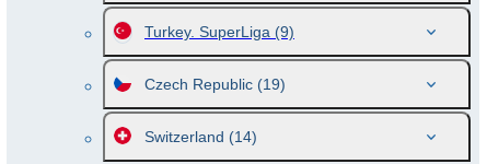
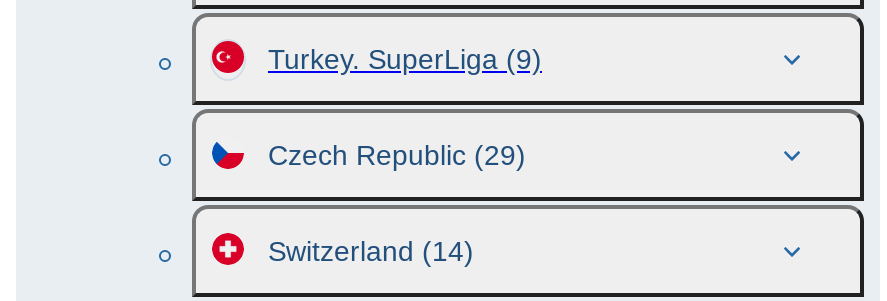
[144,75,286,93] Czech Republic (19) -> [268,139,526,171] Czech Republic (29)

